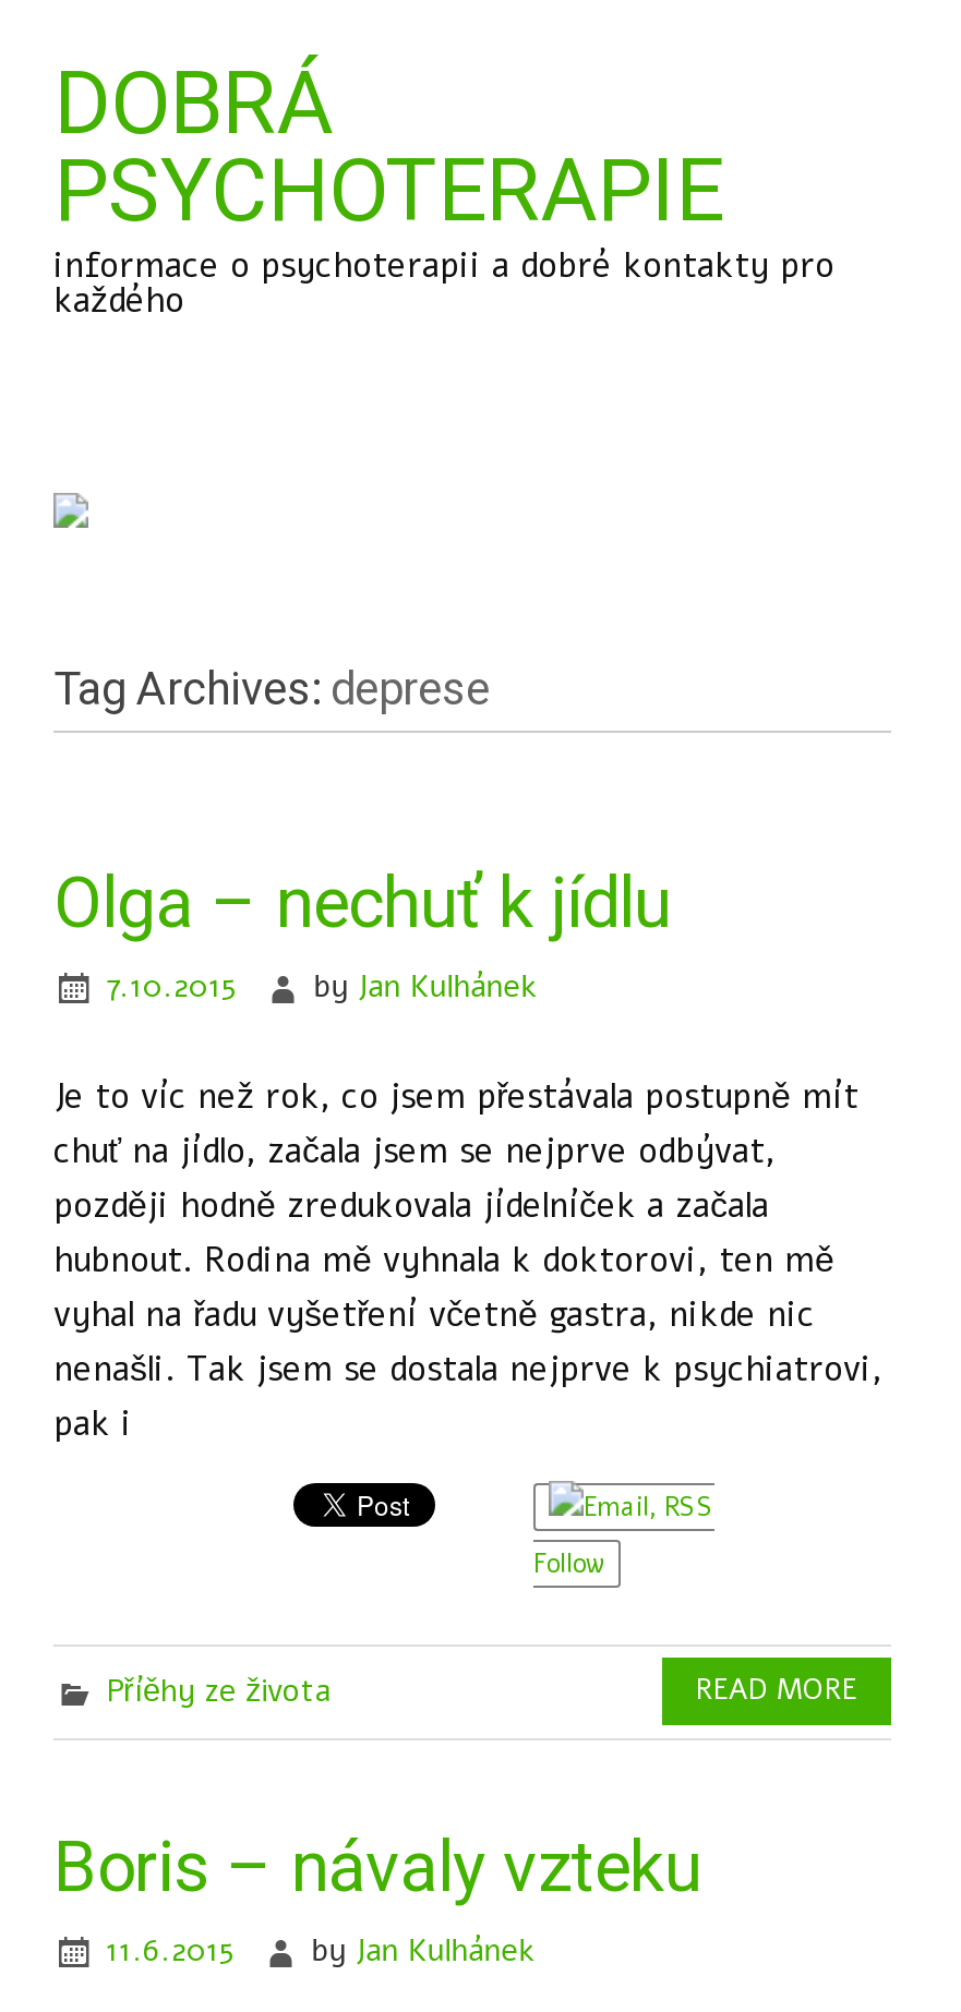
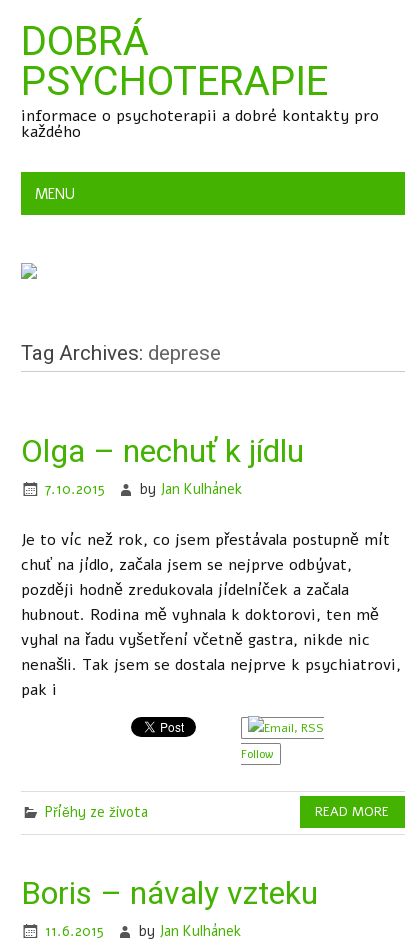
none -> [35,184,75,204] MENU

